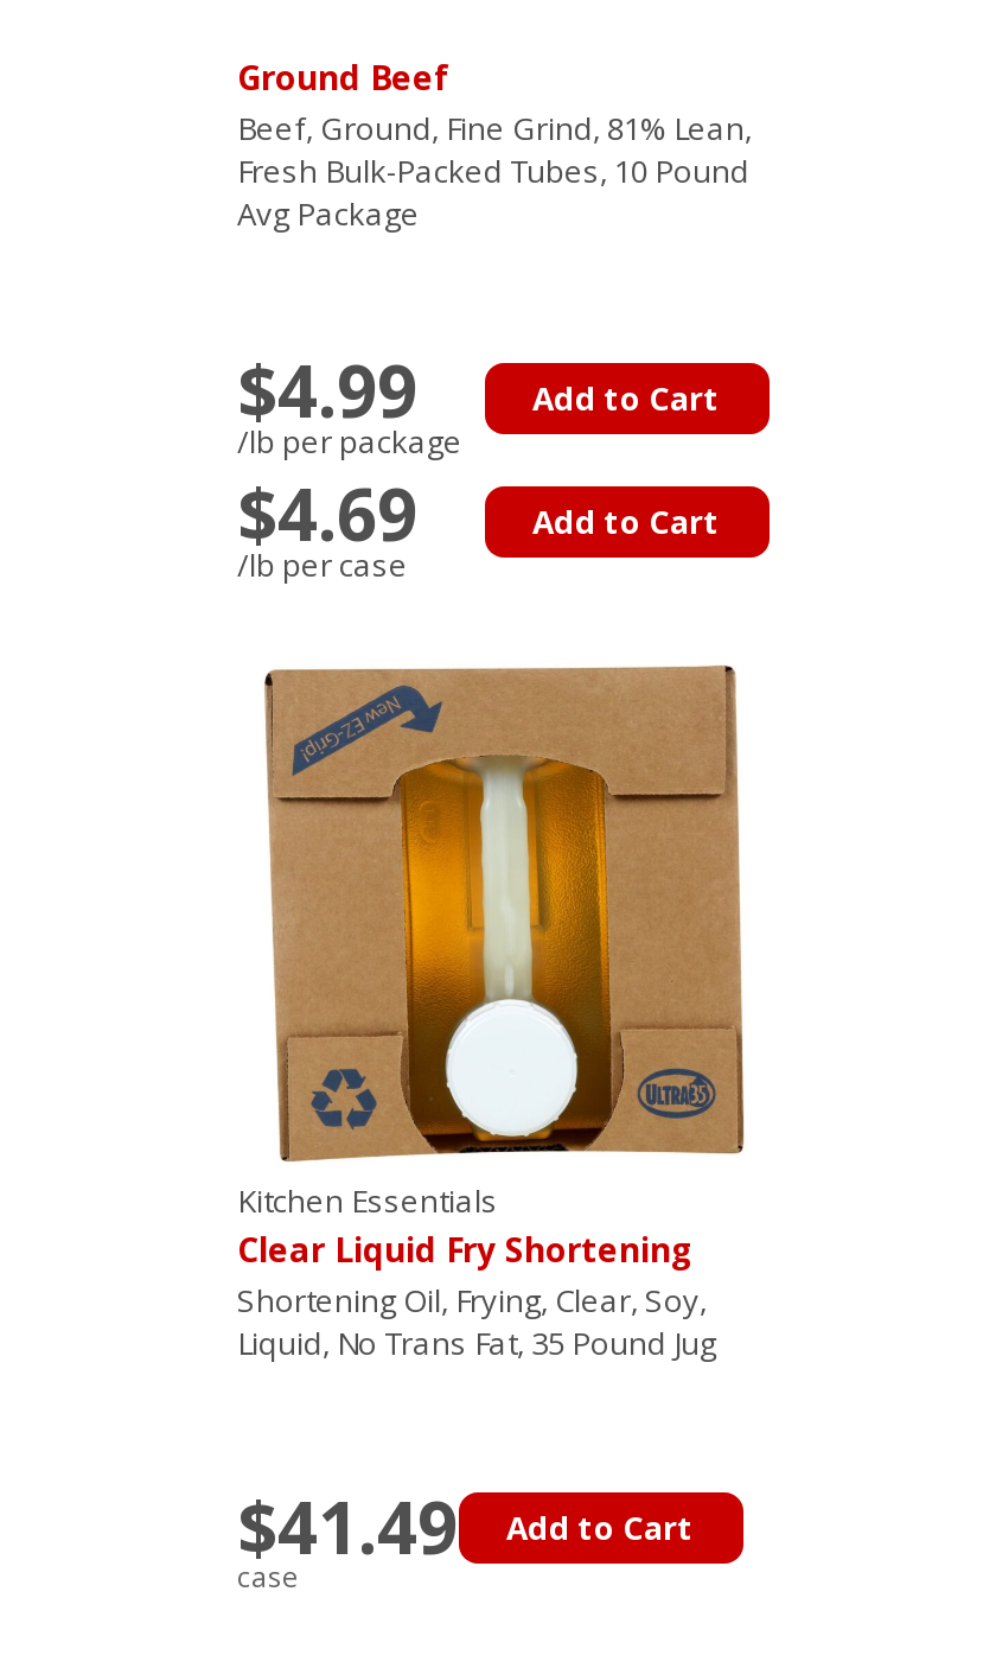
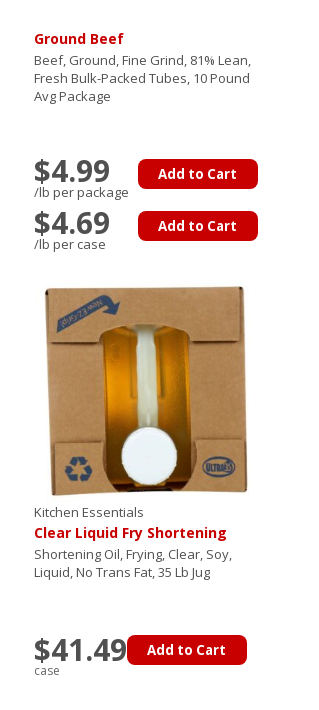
[237,1322,716,1364] Liquid, No Trans Fat, 35 Pound Jug -> [33,563,209,581] Liquid, No Trans Fat, 35 Lb Jug

